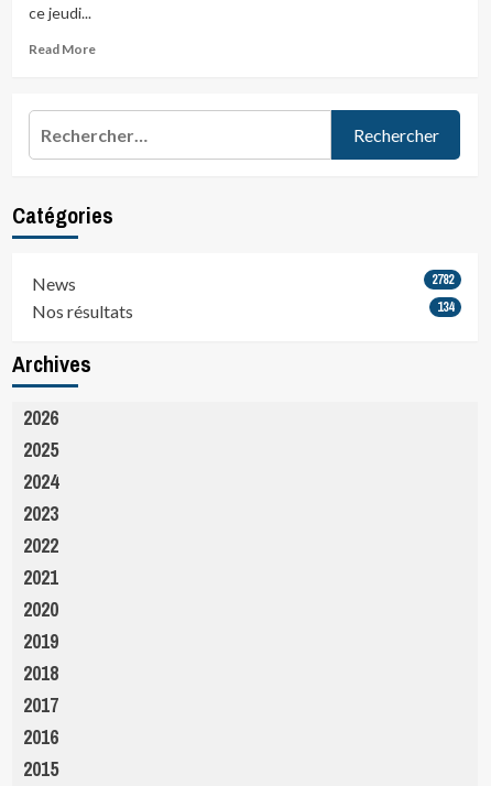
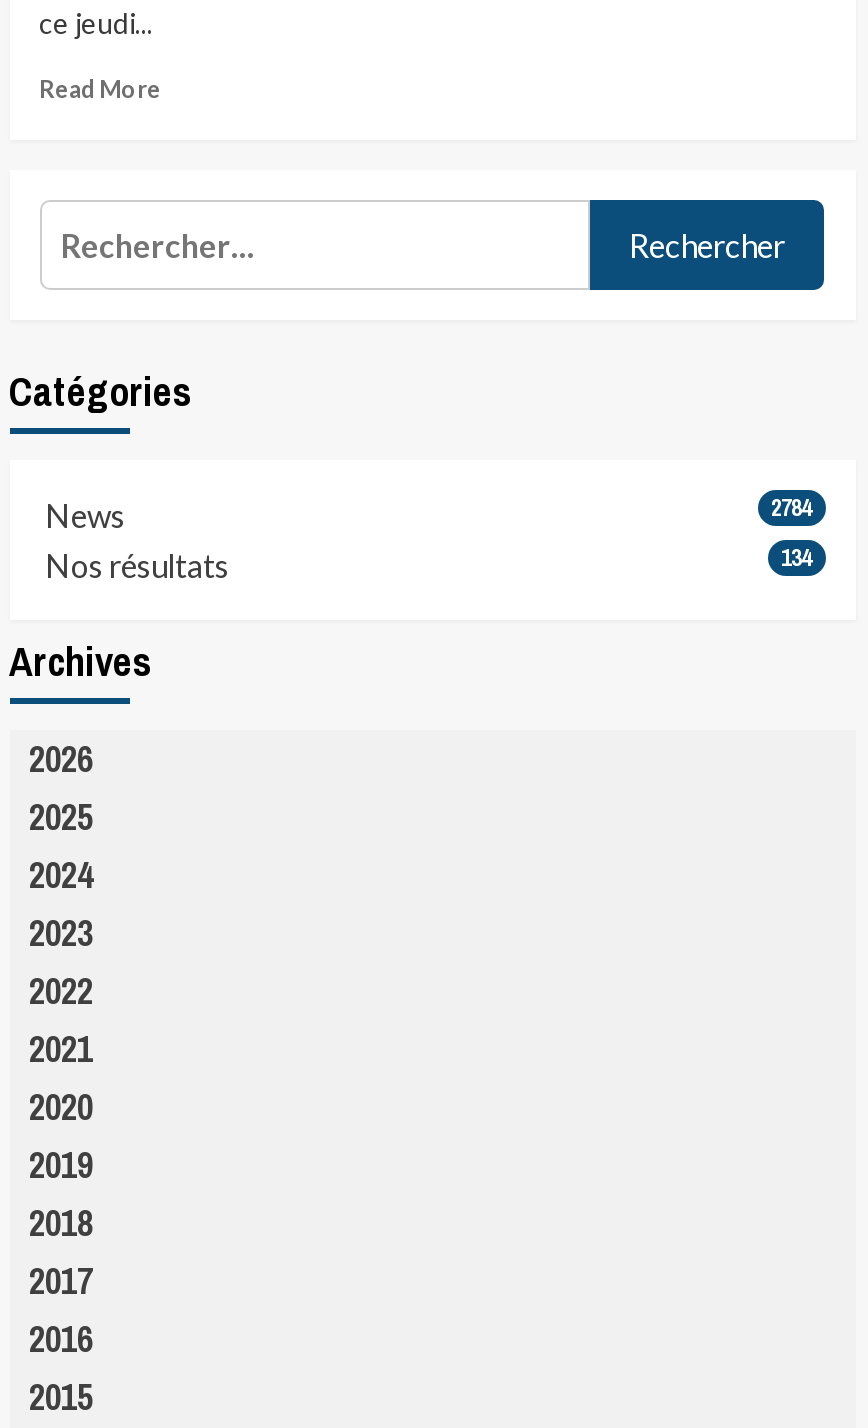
[431,271,453,288] 2782 -> [771,492,811,524] 2784

